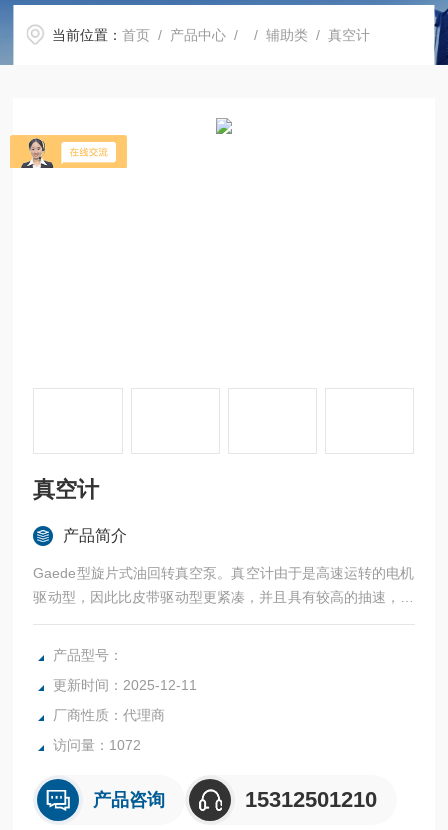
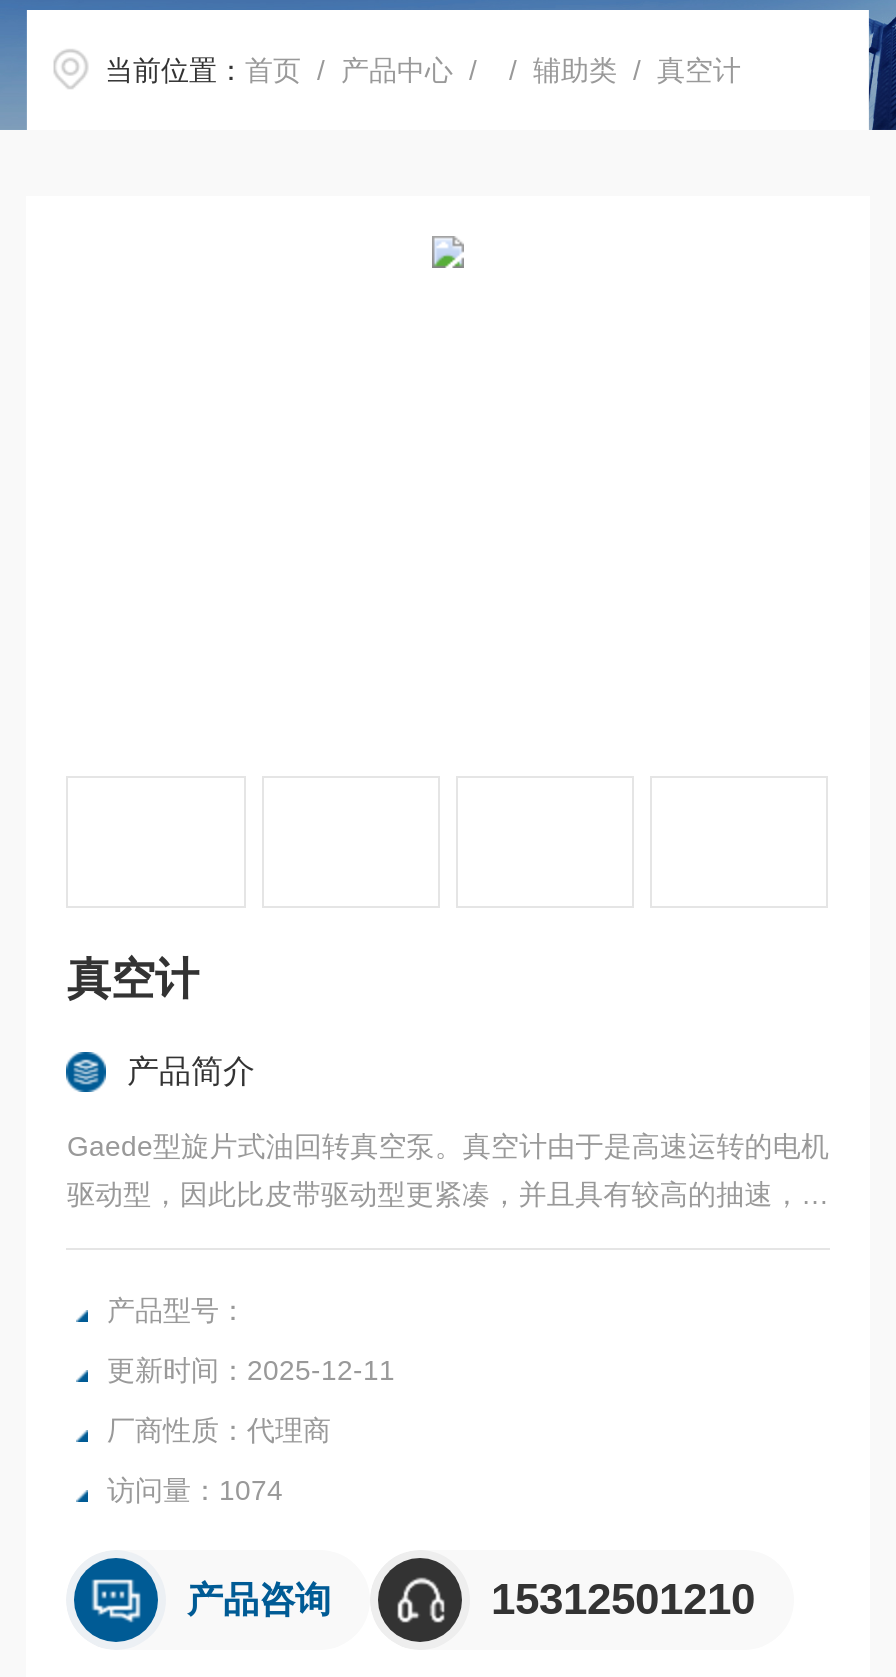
[9,134,128,169] [image] -> none
[53,737,141,753] 访问量：1072 -> [107,1474,283,1506] 访问量：1074

